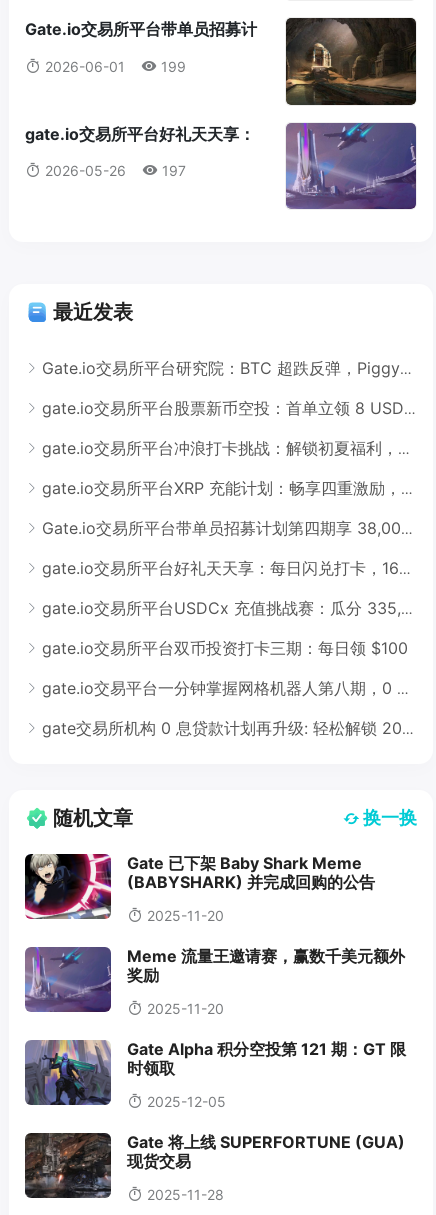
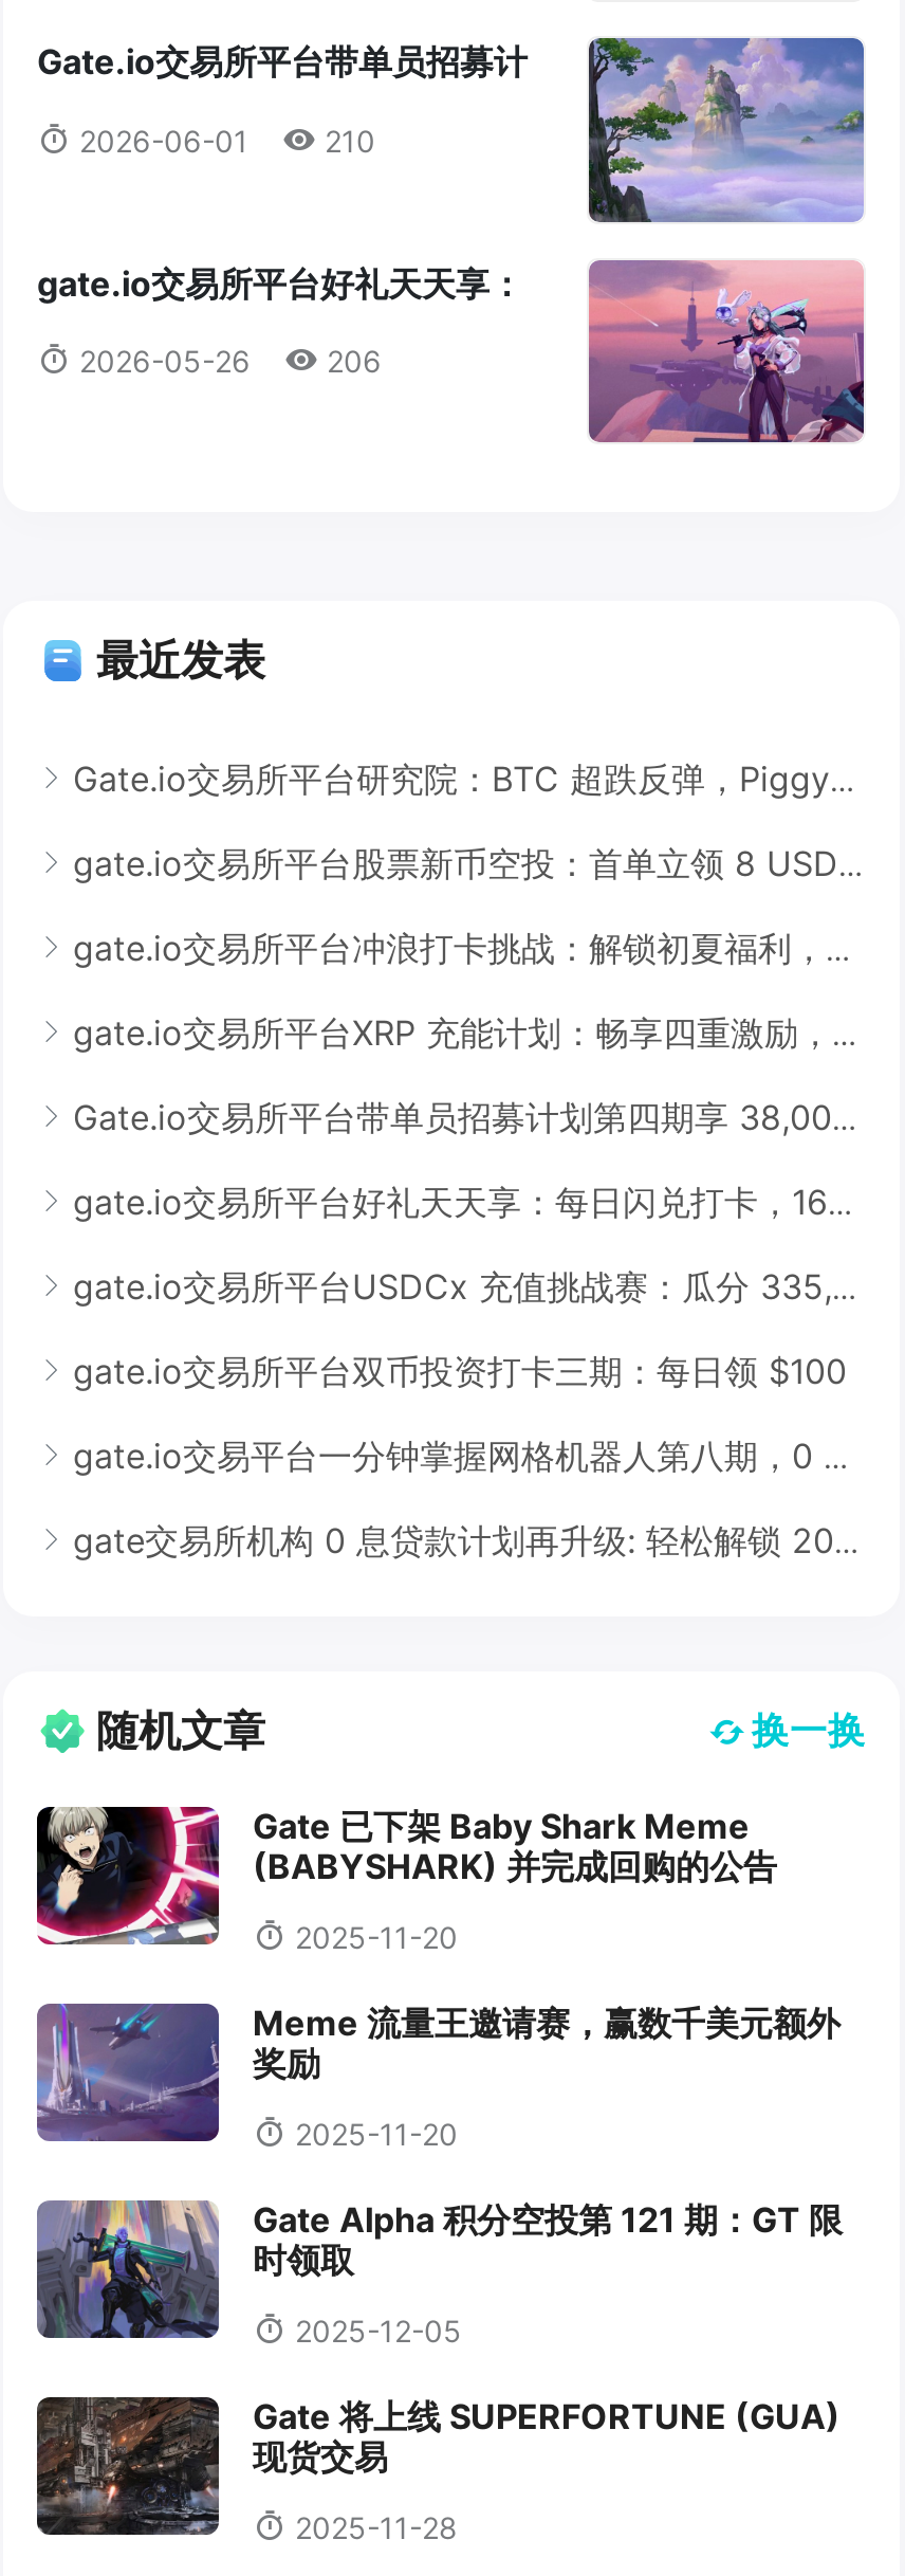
[285,17,417,106] [image] -> [587,36,866,224] [image]
[161,58,186,75] 199 -> [325,122,375,158] 210
[285,122,417,210] [image] -> [587,260,866,444] [image]
[162,162,186,179] 197 -> [327,343,382,379] 206

